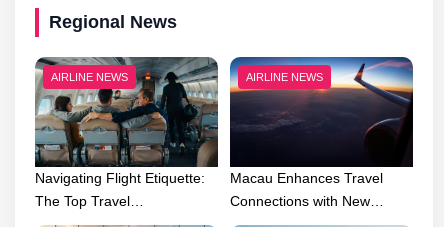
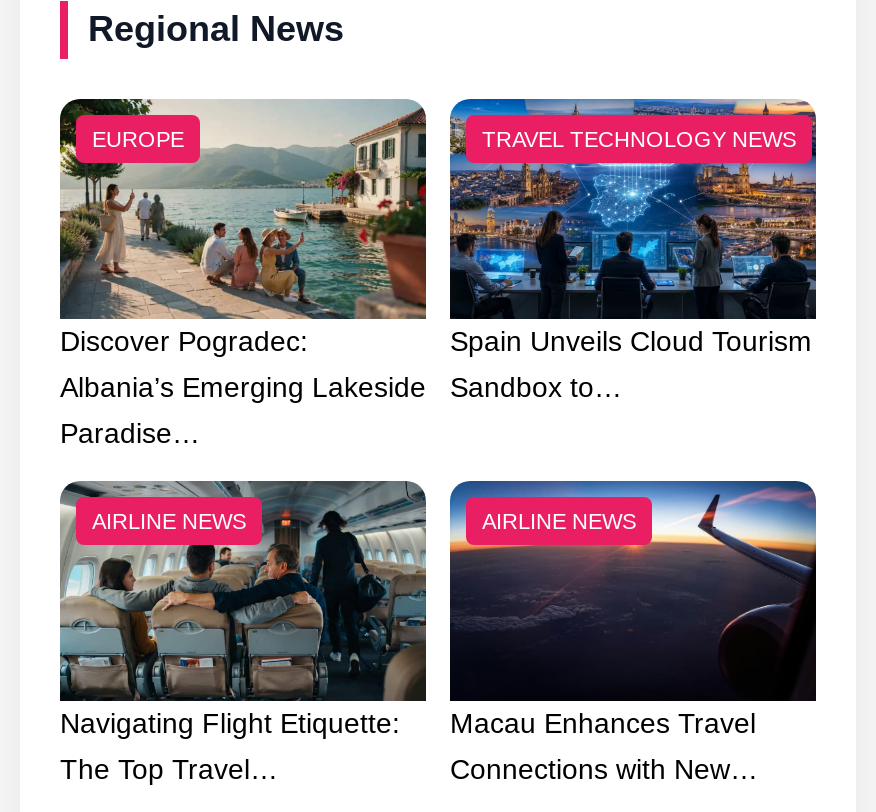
none -> [58,99,428,321] [image] | EUROPE
none -> [60,325,426,449] Discover Pogradec: | Albania’s Emerging Lakeside | Paradise…
none -> [448,99,818,311] [image] | TRAVEL TECHNOLOGY NEWS
none -> [450,325,812,403] Spain Unveils Cloud Tourism | Sandbox to…

